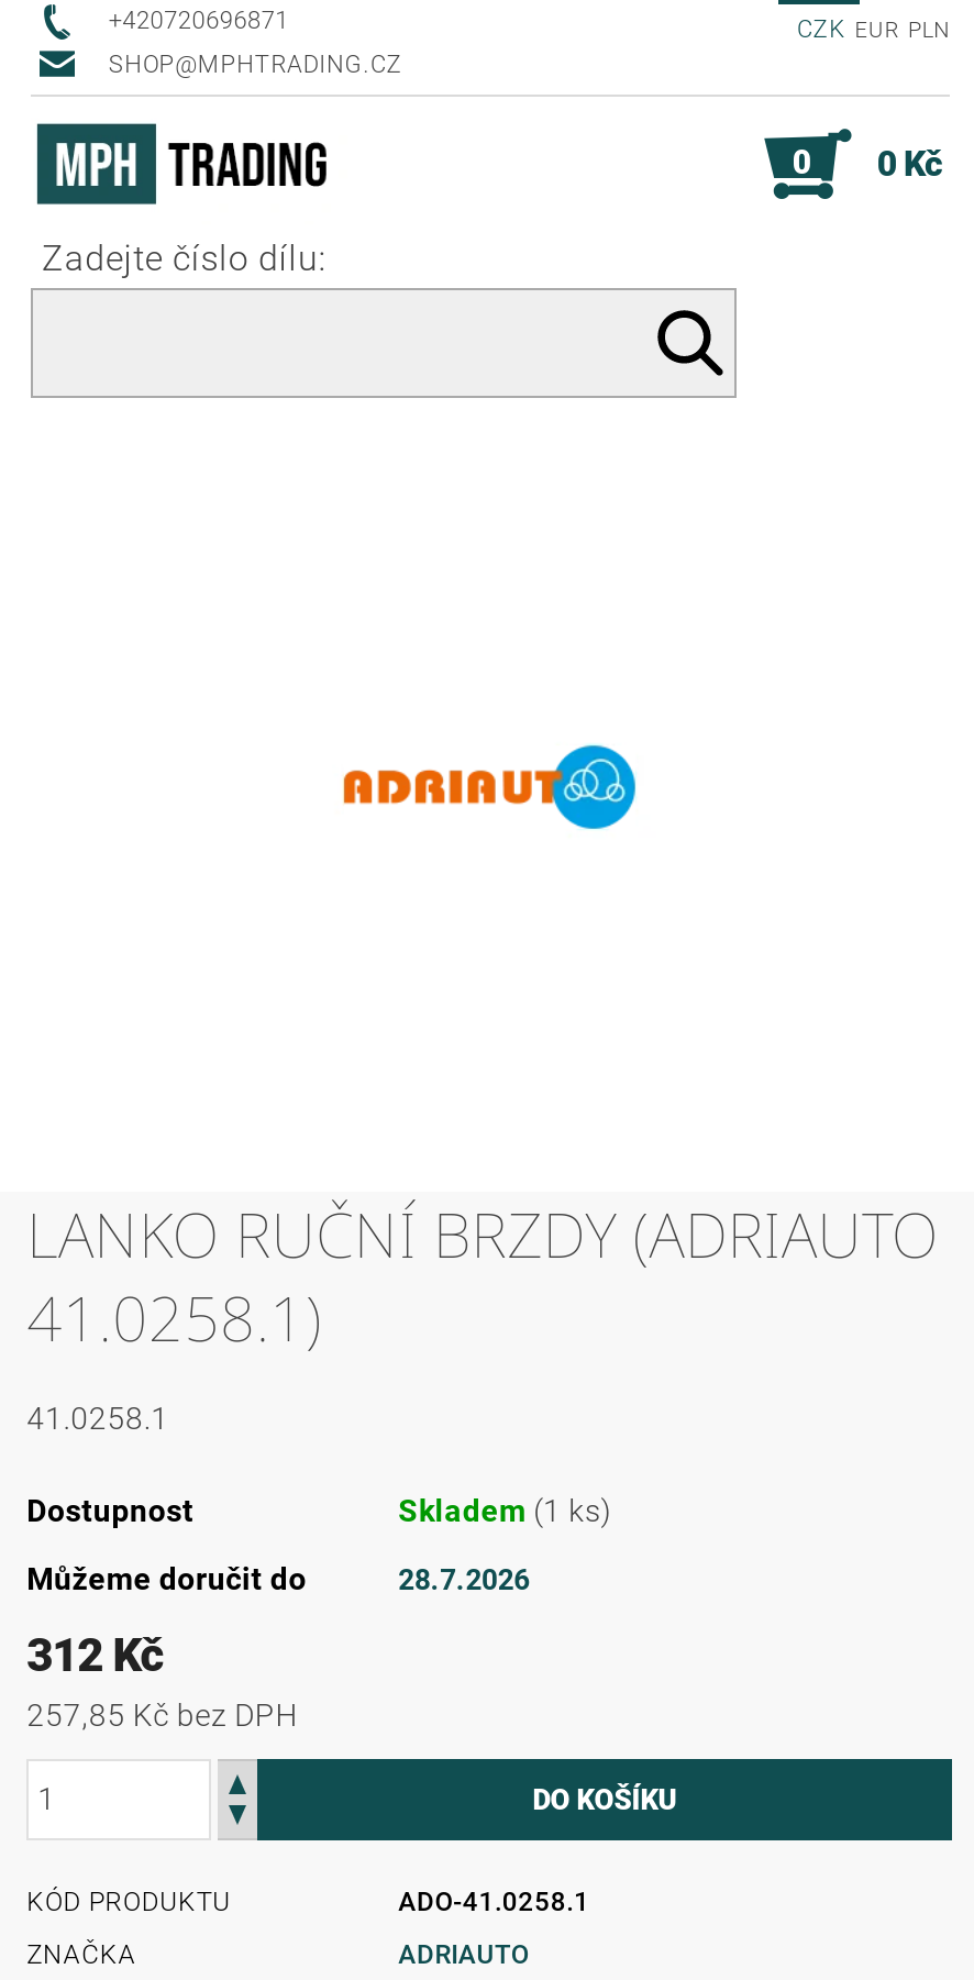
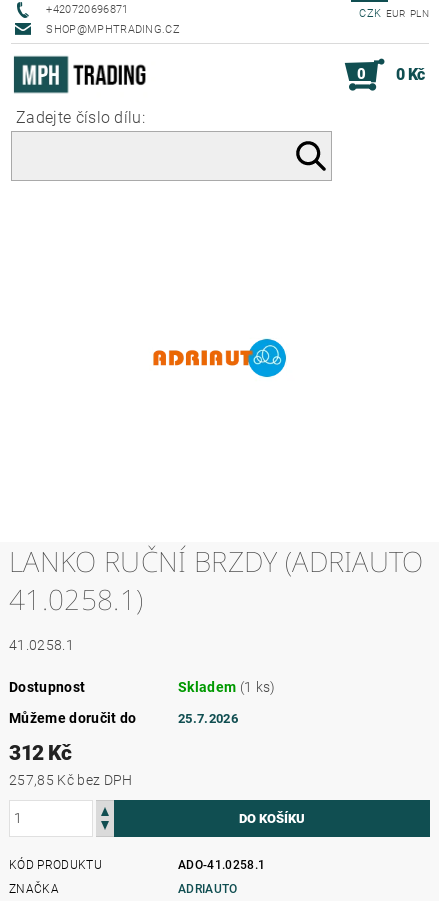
[398,1562,530,1595] 28.7.2026 -> [178,710,238,725] 25.7.2026

